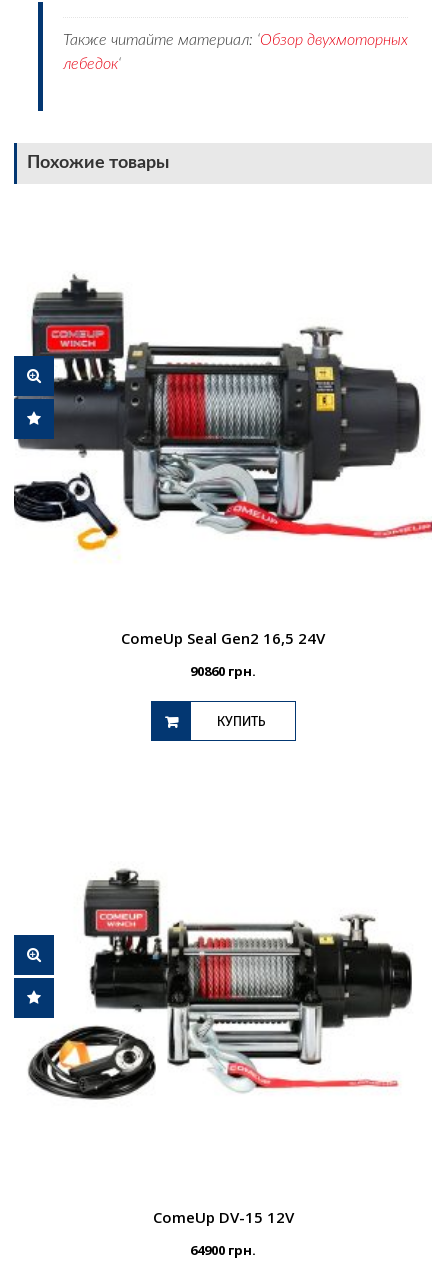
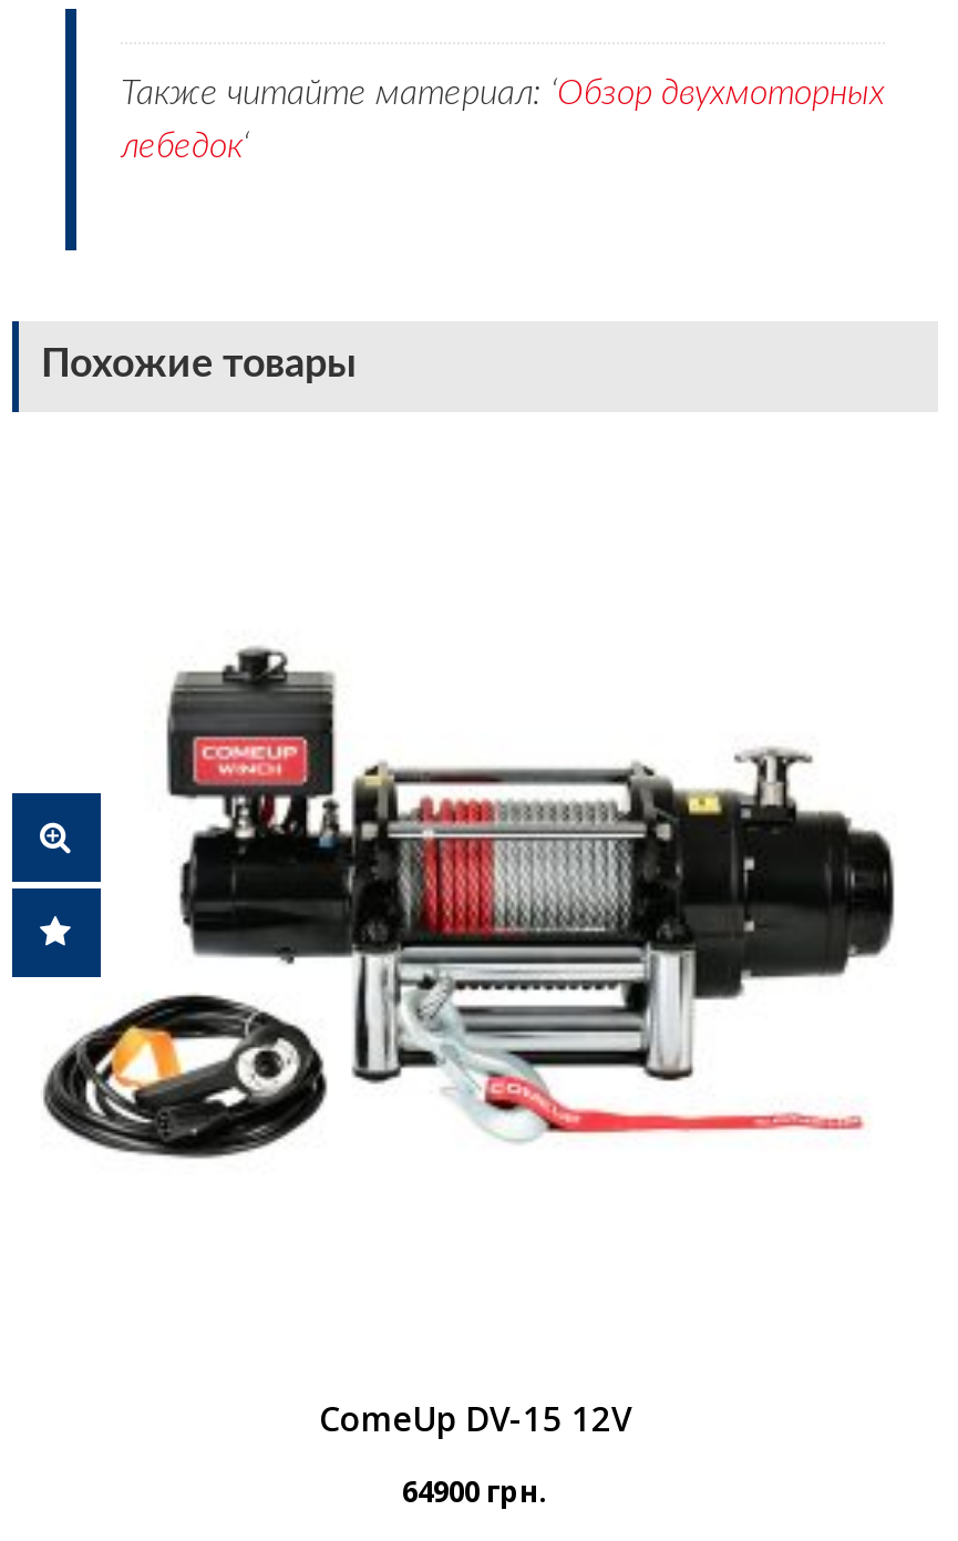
[13,273,433,552] [image] -> none
[121,628,325,728] ComeUp Seal Gen2 16,5 24V | 90860 грн. | КУПИТЬ -> none

